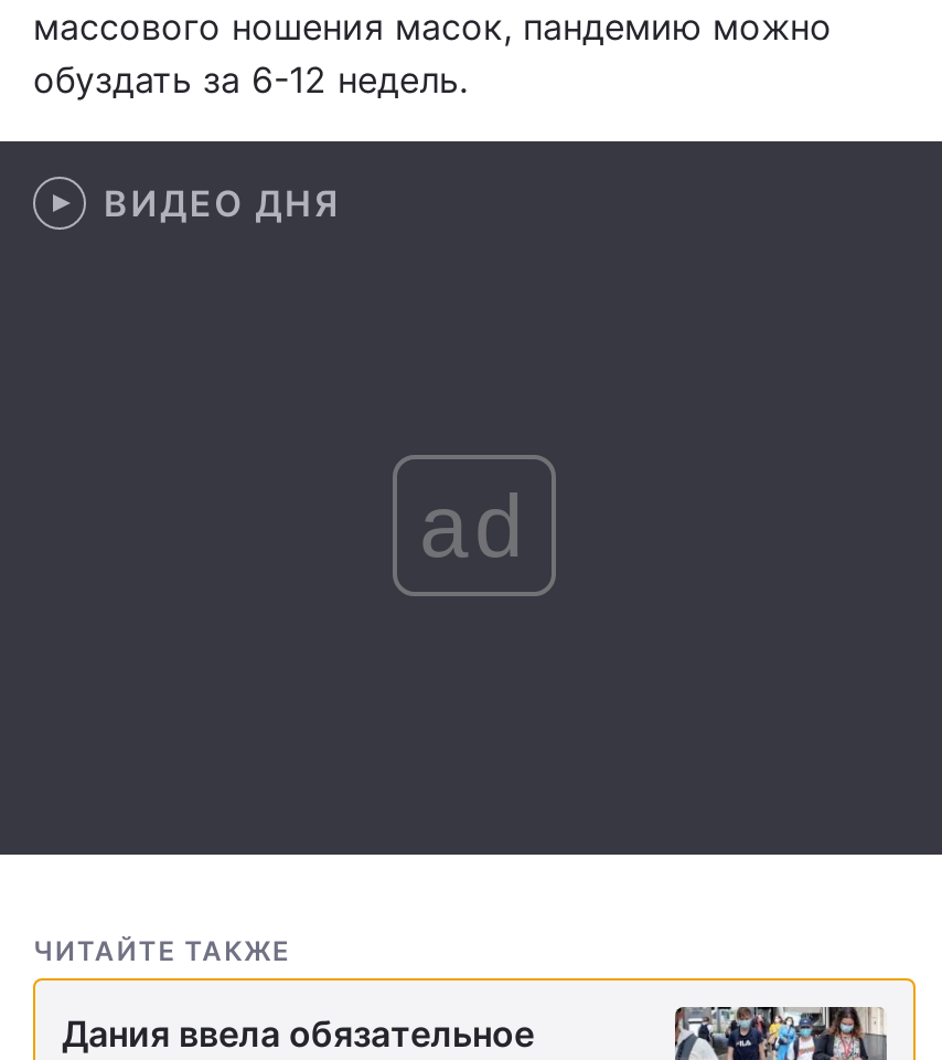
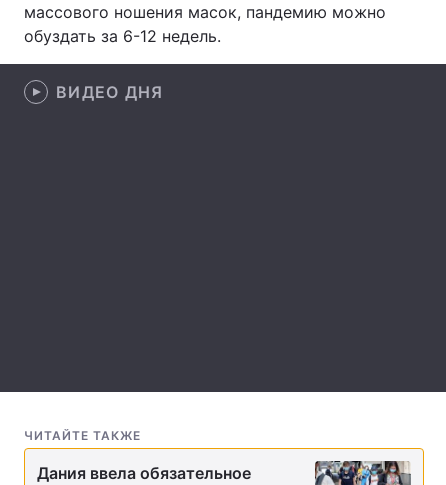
[419,476,529,573] ad -> none

